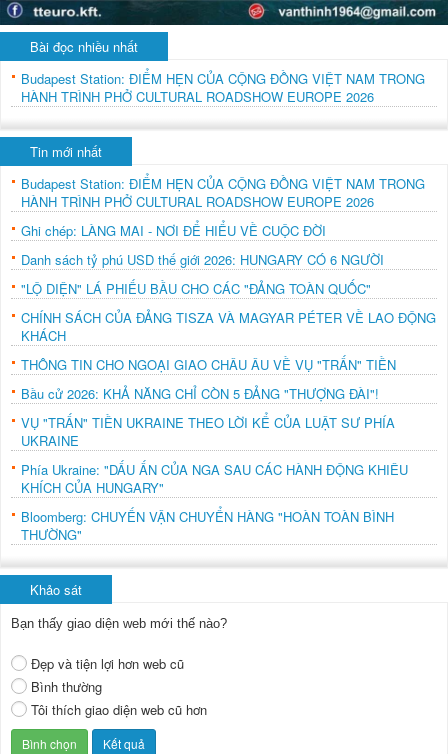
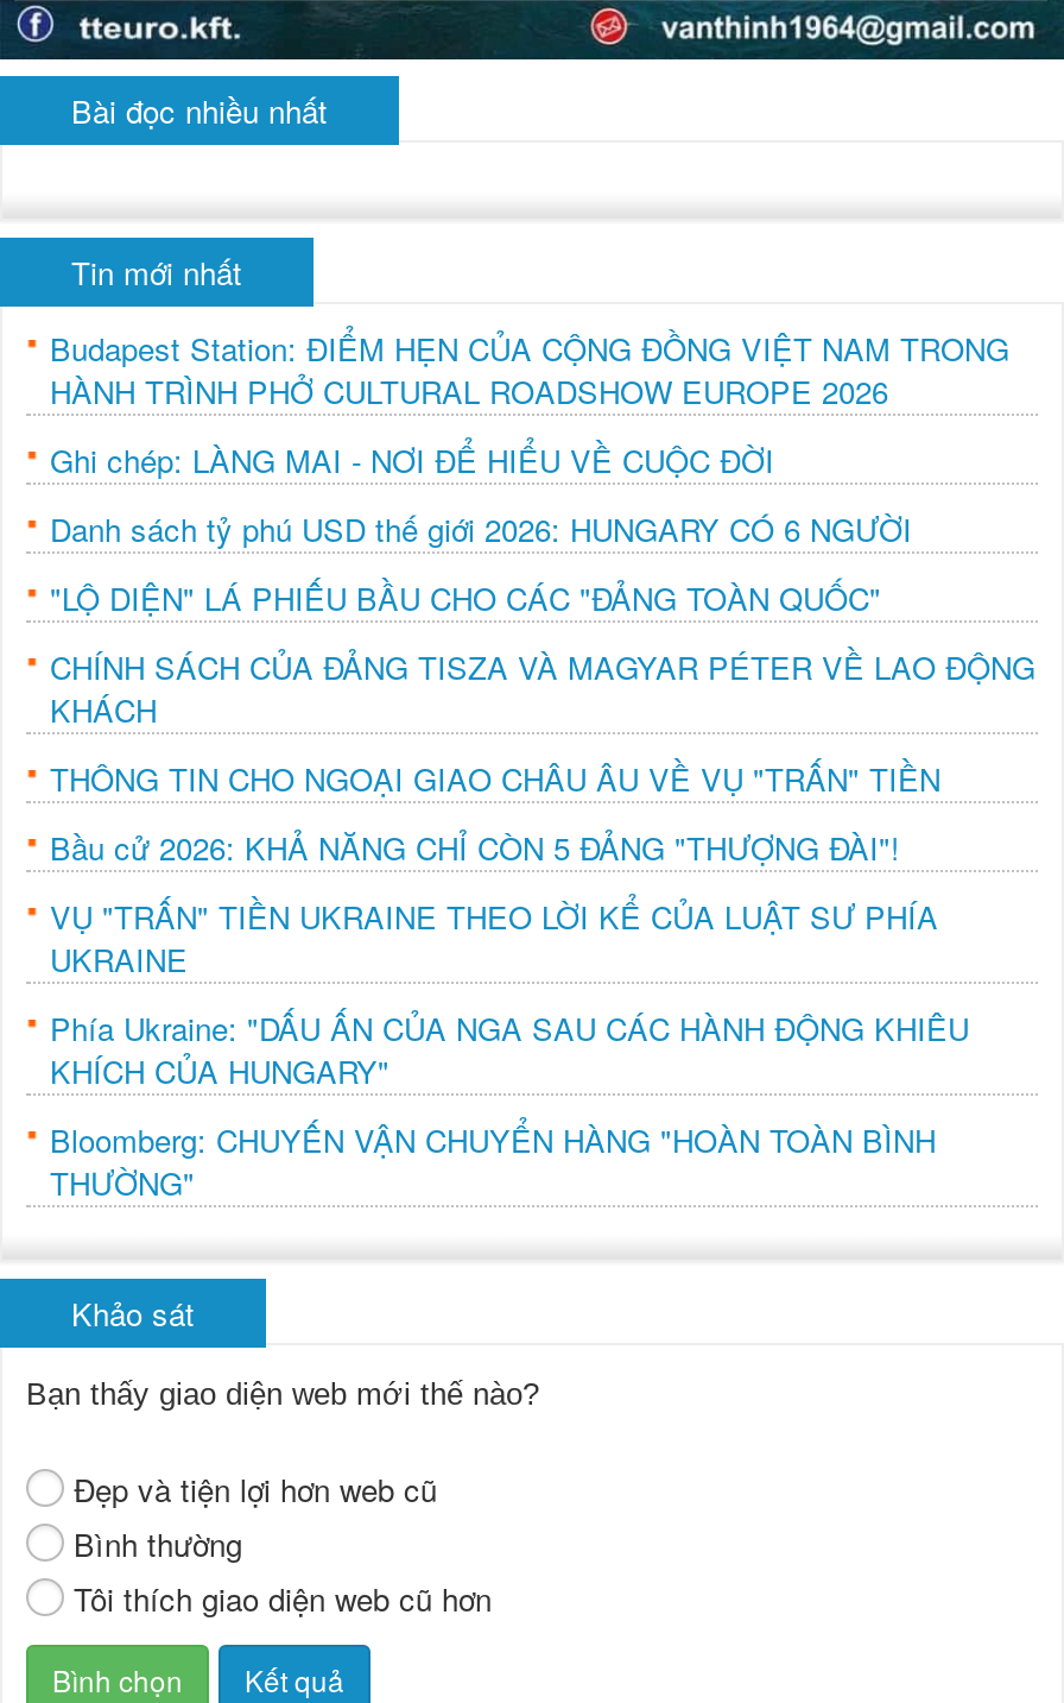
[21,69,425,106] Budapest Station: ĐIỂM HẸN CỦA CỘNG ĐỒNG VIỆT NAM TRONG | HÀNH TRÌNH PHỞ CULTURAL ROADSHOW EUROPE 2026 -> none

